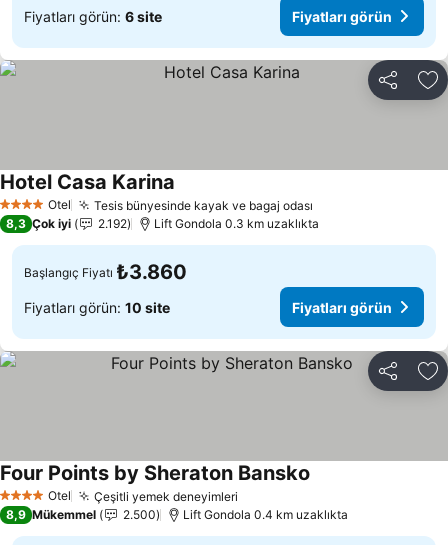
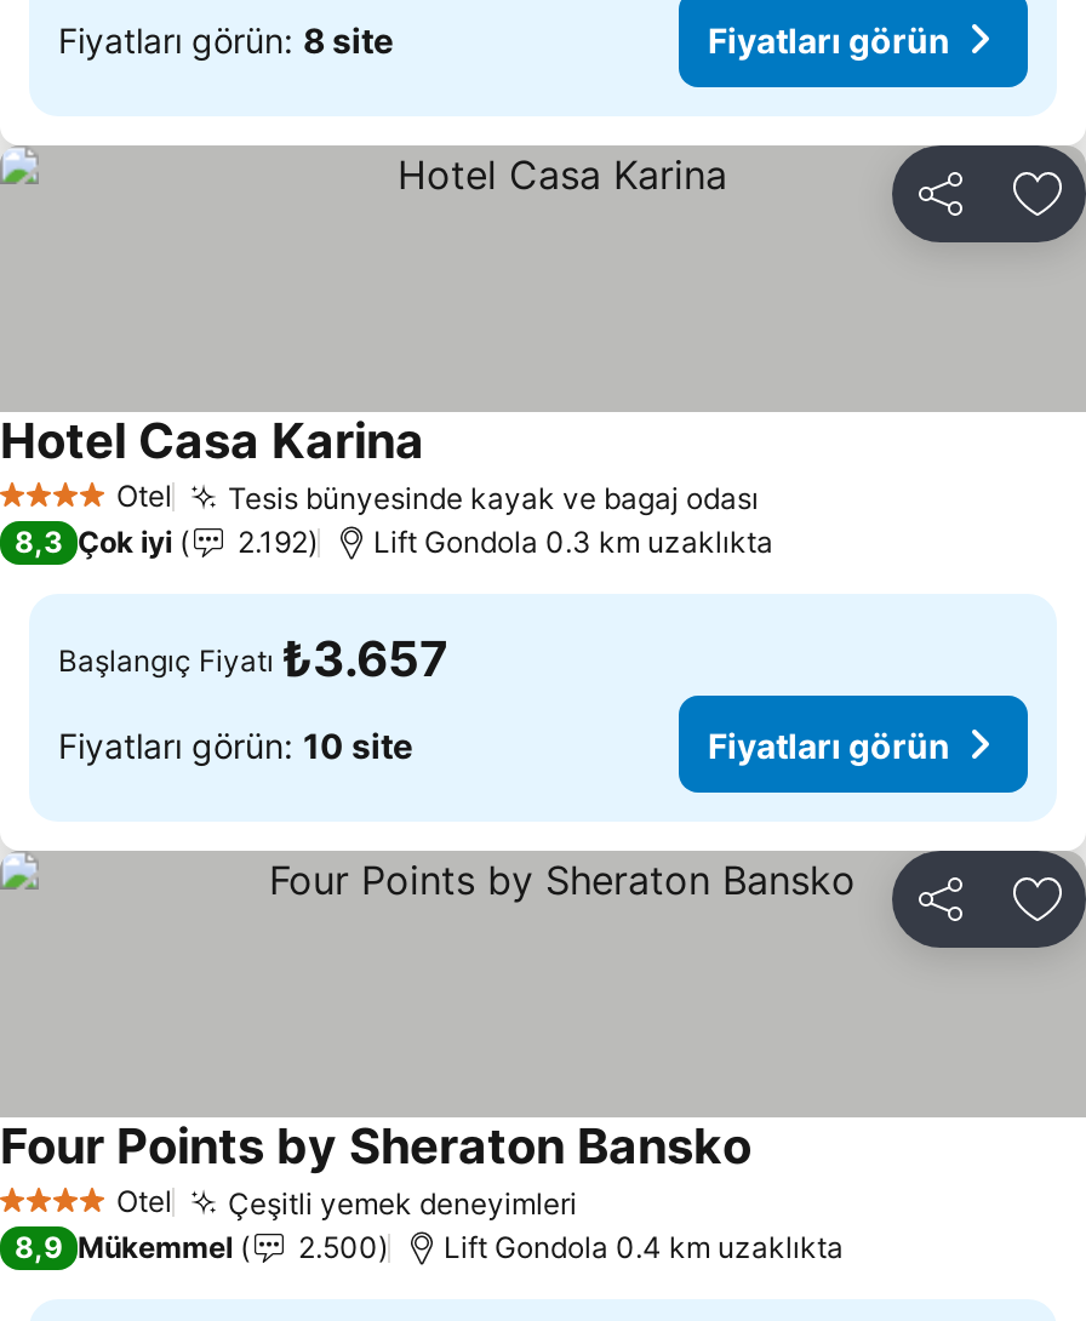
[24,7,162,24] Fiyatları görün: 6 site -> [58,18,393,59] Fiyatları görün: 8 site
[24,260,187,284] Başlangıç Fiyatı ₺3.860 -> [58,630,448,688] Başlangıç Fiyatı ₺3.657

